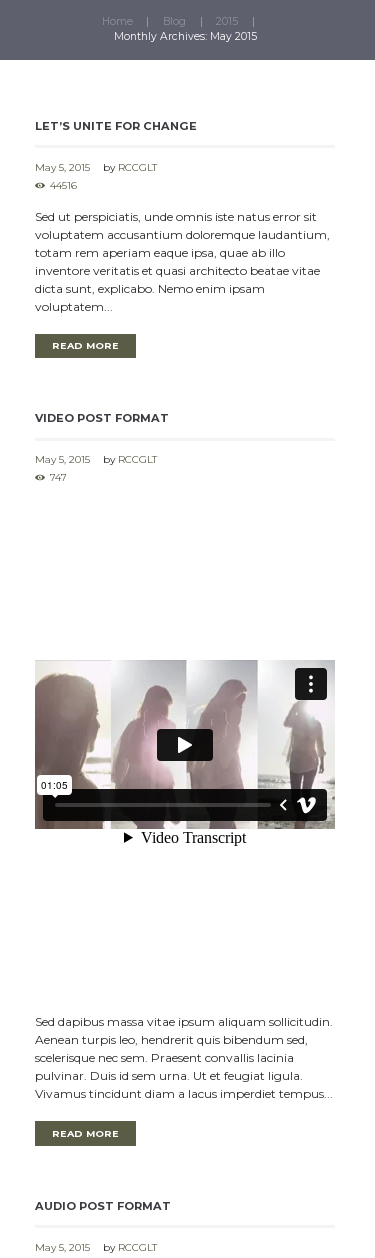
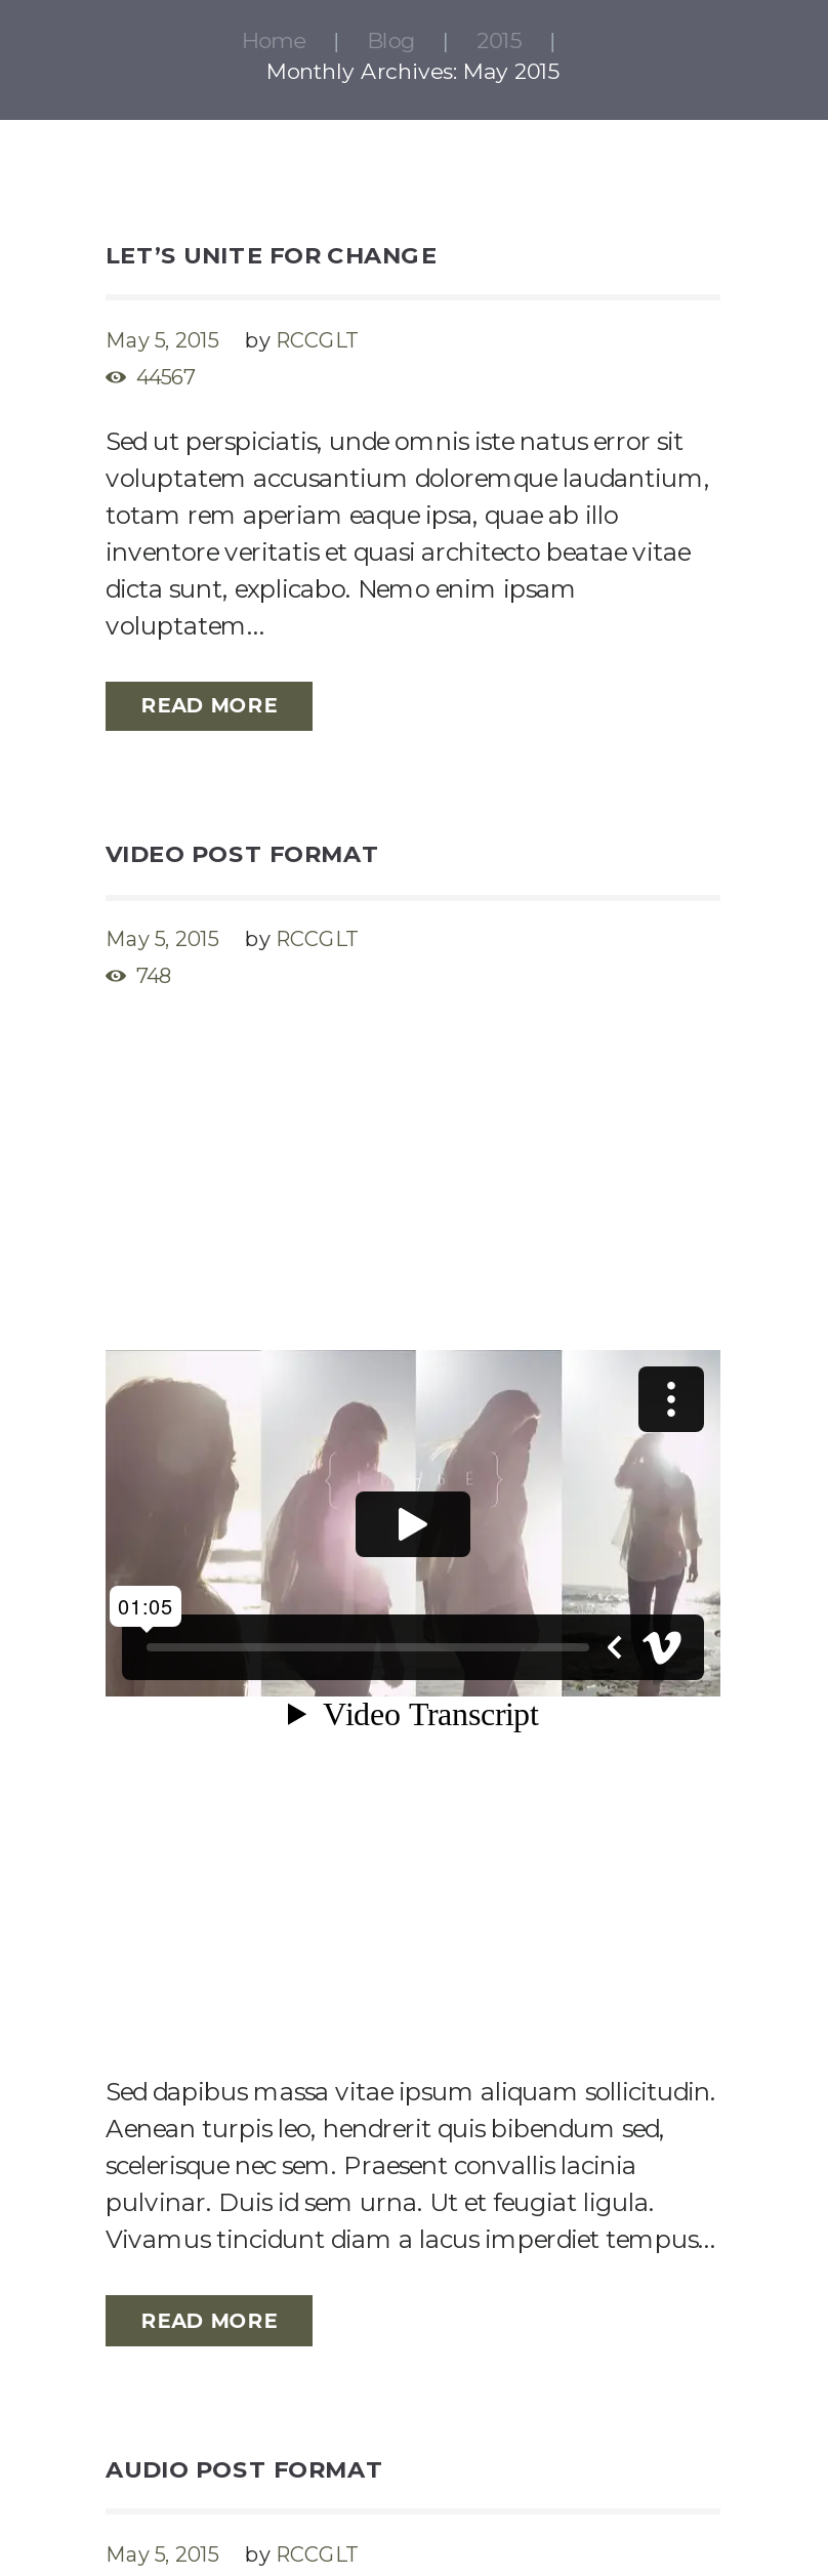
[50,179,77,192] 44516 -> [136,363,196,390] 44567
[50,471,67,484] 747 -> [136,963,171,990] 748

